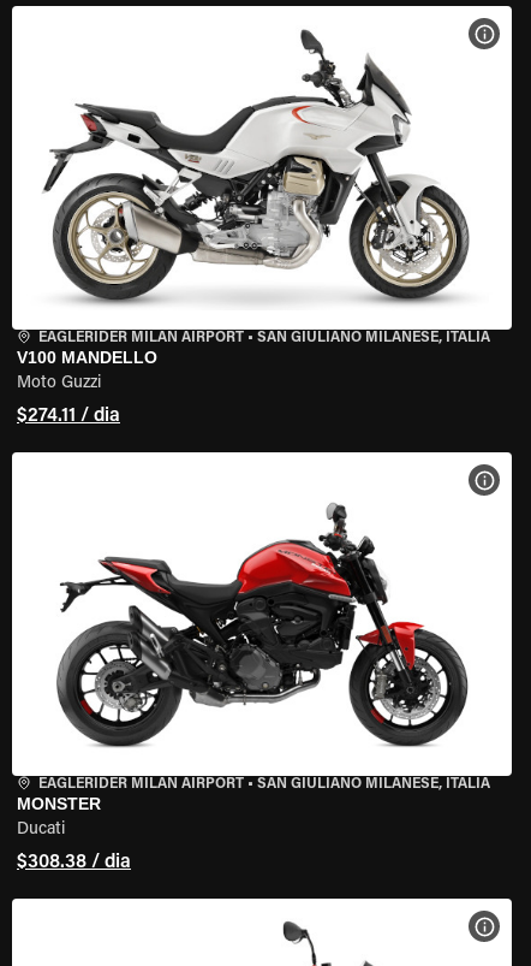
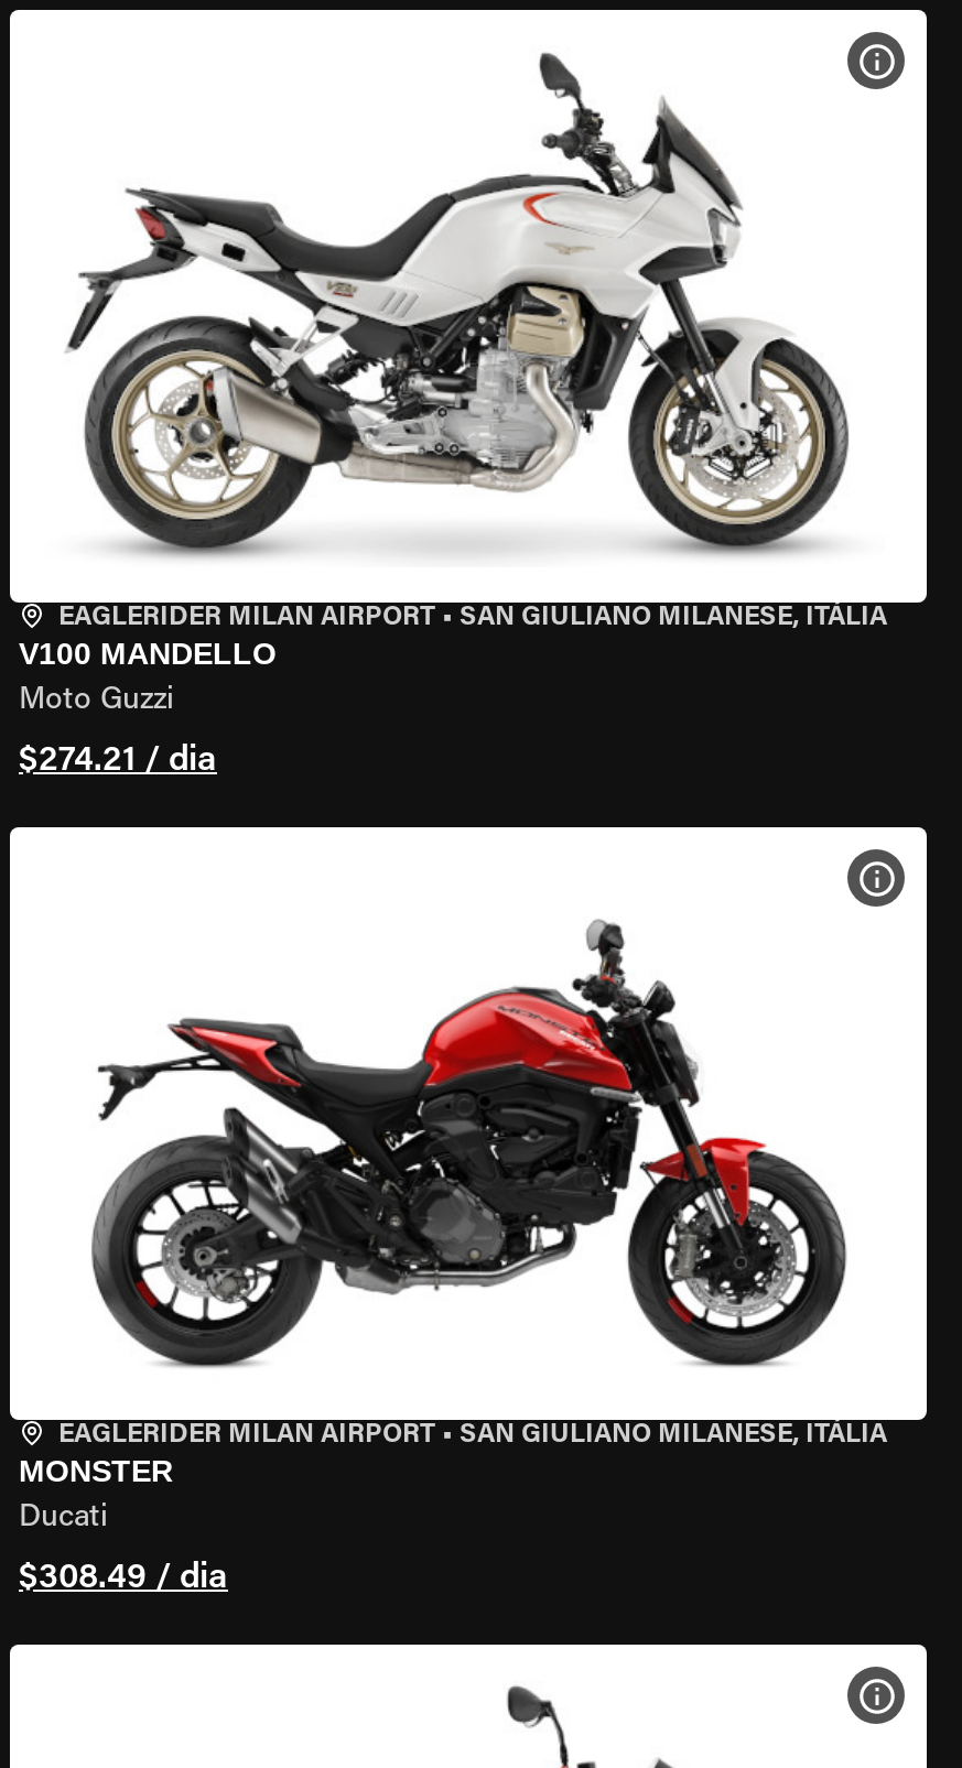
[17,407,120,426] $274.11 / dia -> [19,744,217,779] $274.21 / dia
[17,853,131,872] $308.38 / dia -> [19,1561,228,1596] $308.49 / dia

